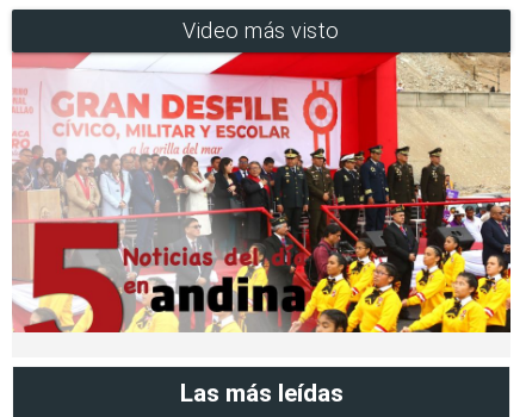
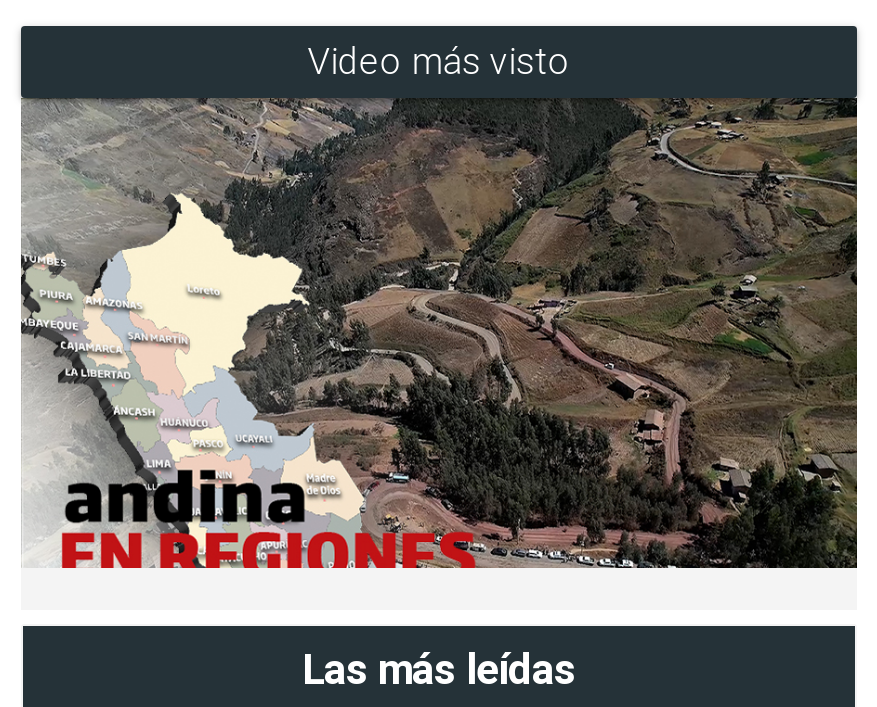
[12,51,512,334] [image] -> [19,98,859,570] [image]

